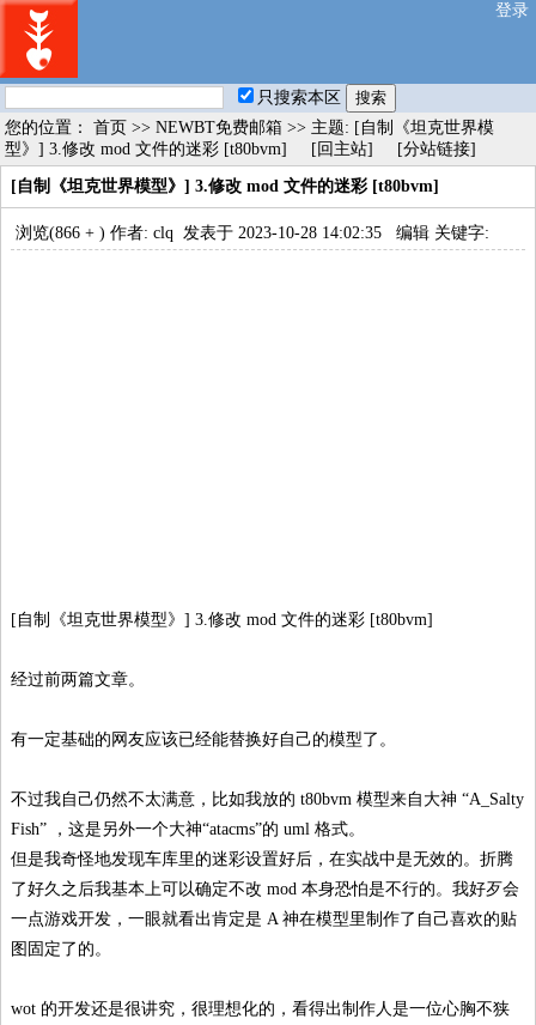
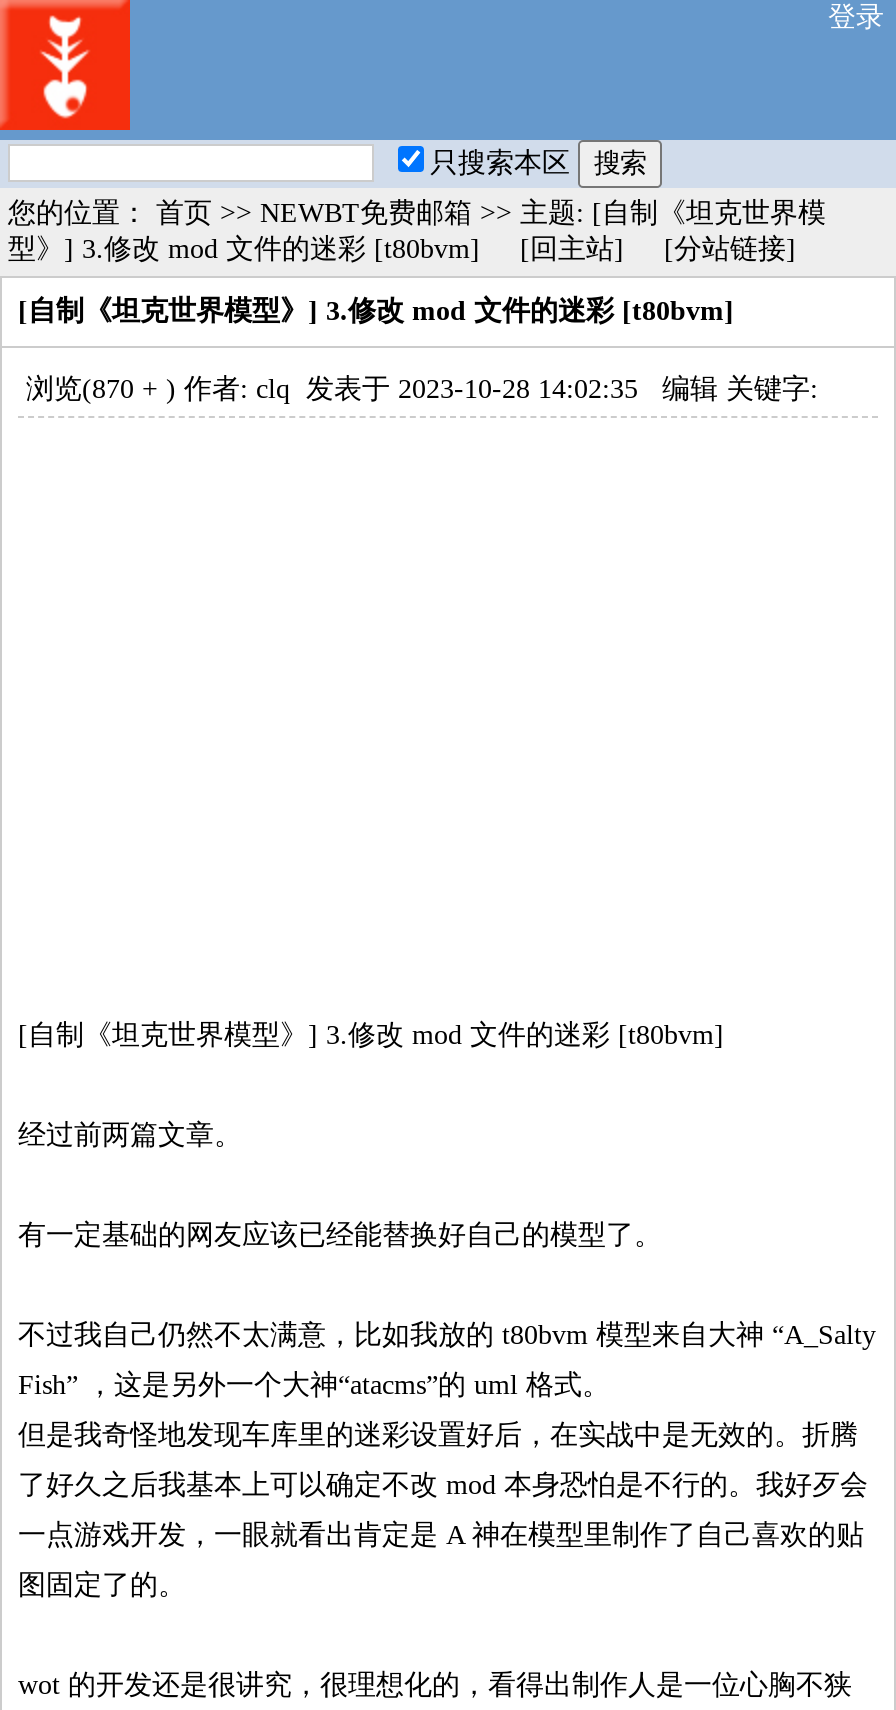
[16,224,489,242] 浏览(866 +) 作者: clq 发表于 2023-10-28 14:02:35编辑关键字: -> [26,374,818,404] 浏览(870 +) 作者: clq 发表于 2023-10-28 14:02:35编辑关键字:

